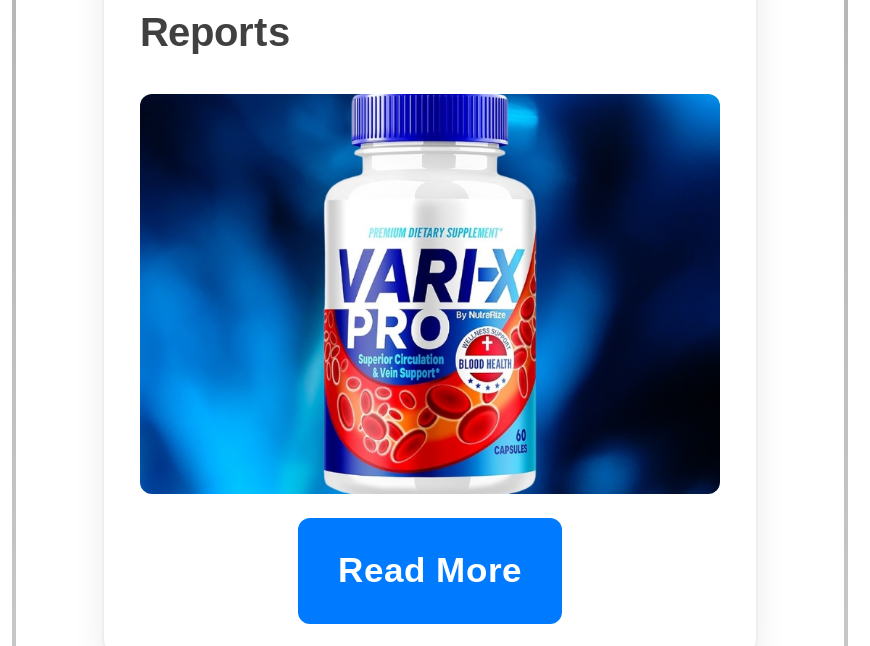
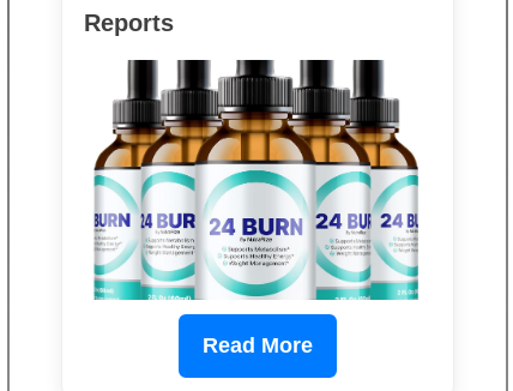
[138,92,722,496] [image] -> [84,59,431,301] [image]

